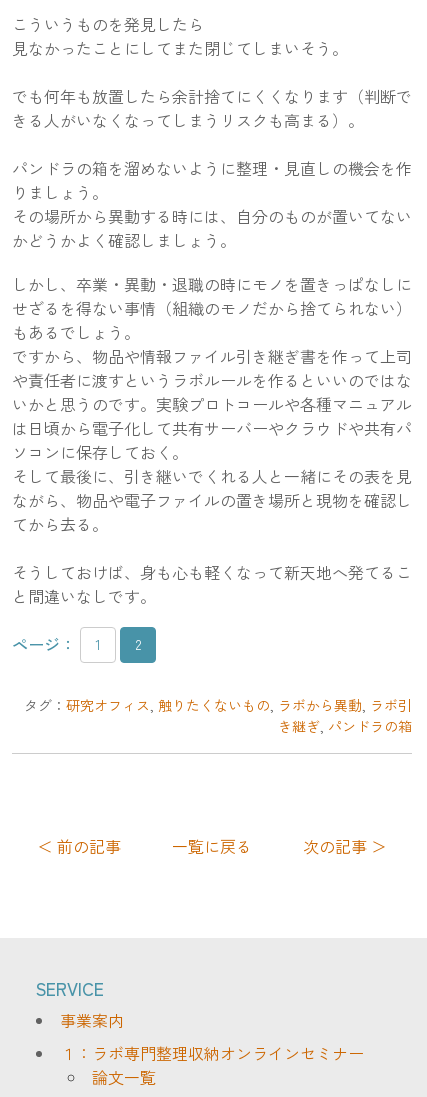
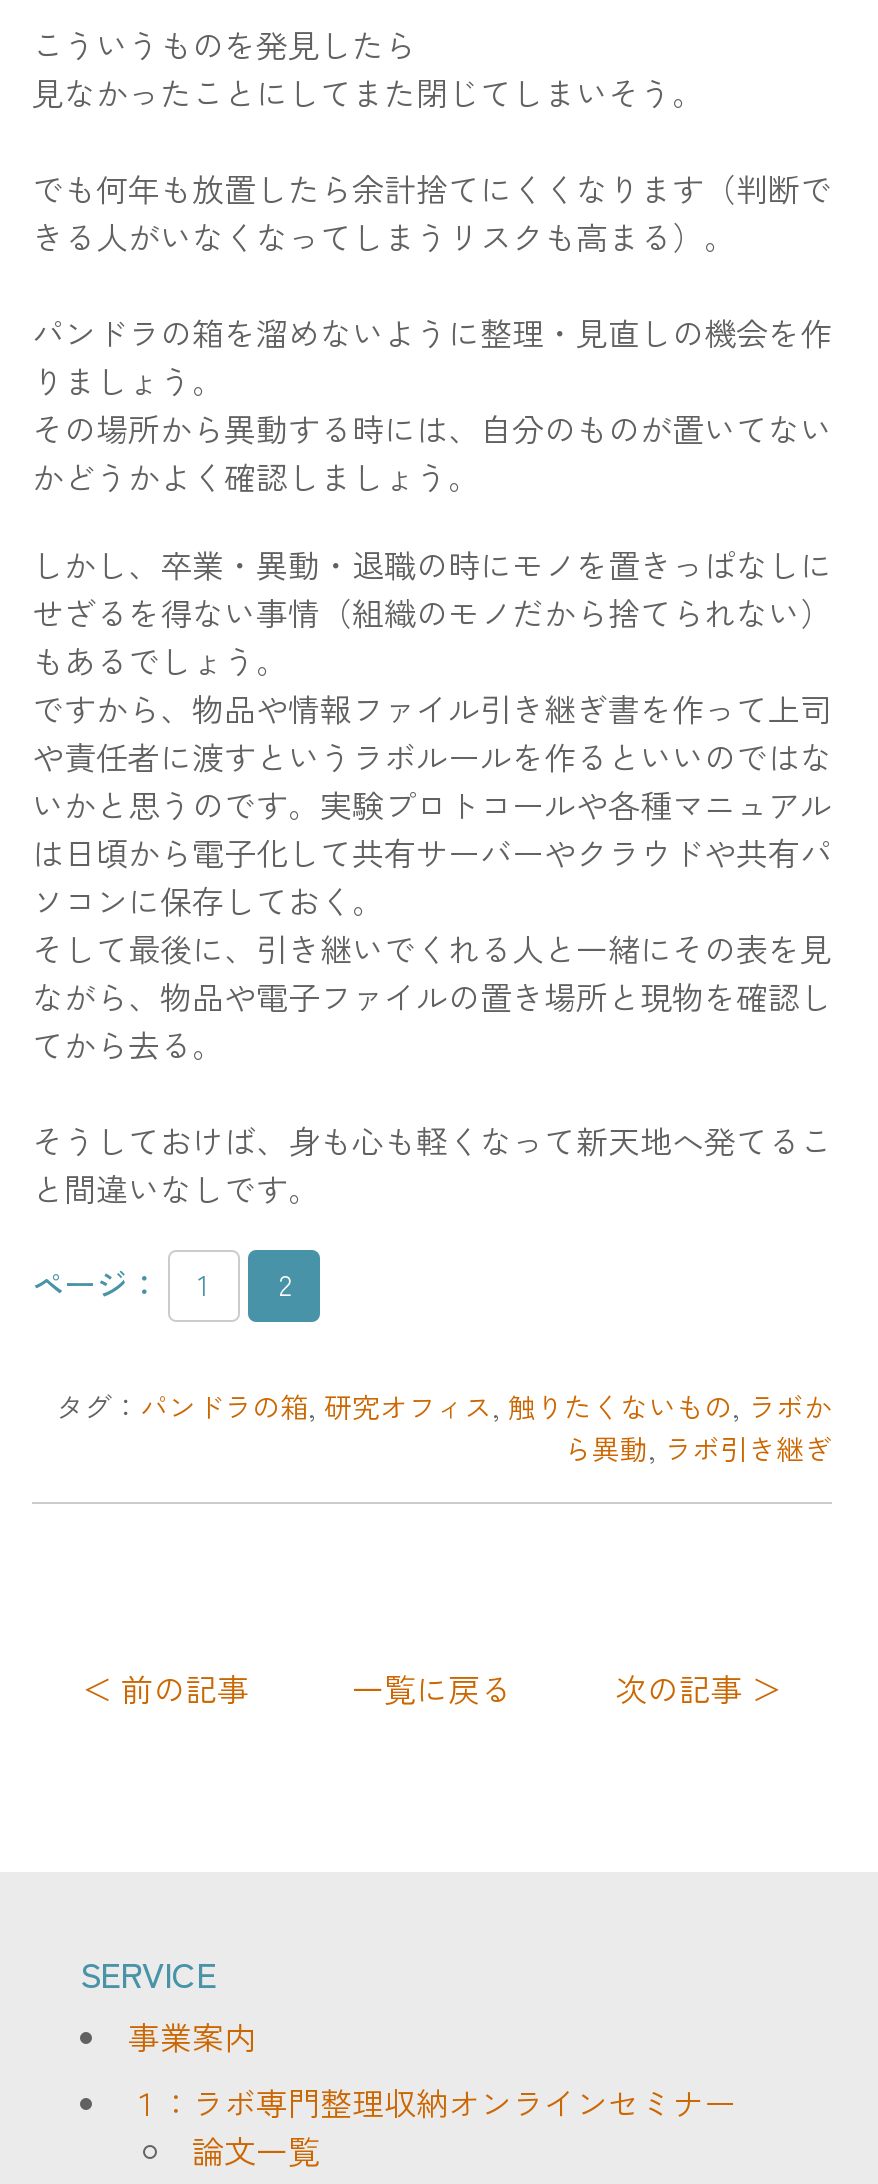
[24,695,412,736] タグ：研究オフィス,触りたくないもの,ラボから異動,ラボ引 | き継ぎ,パンドラの箱 -> [56,1386,832,1468] タグ：パンドラの箱,研究オフィス,触りたくないもの,ラボか | ら異動,ラボ引き継ぎ

